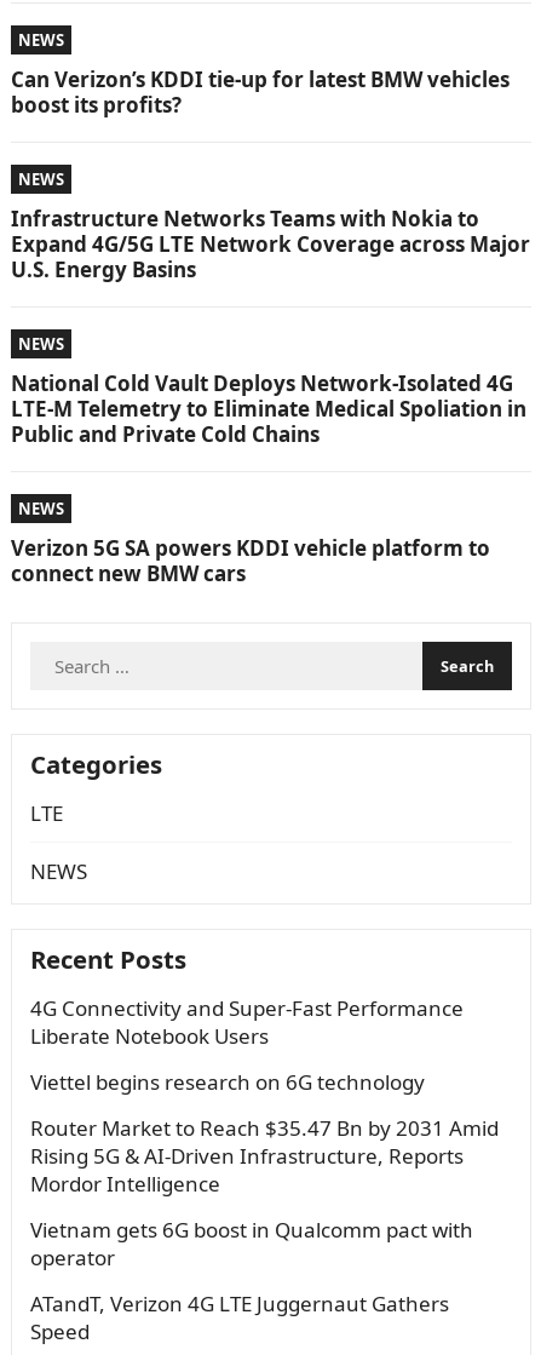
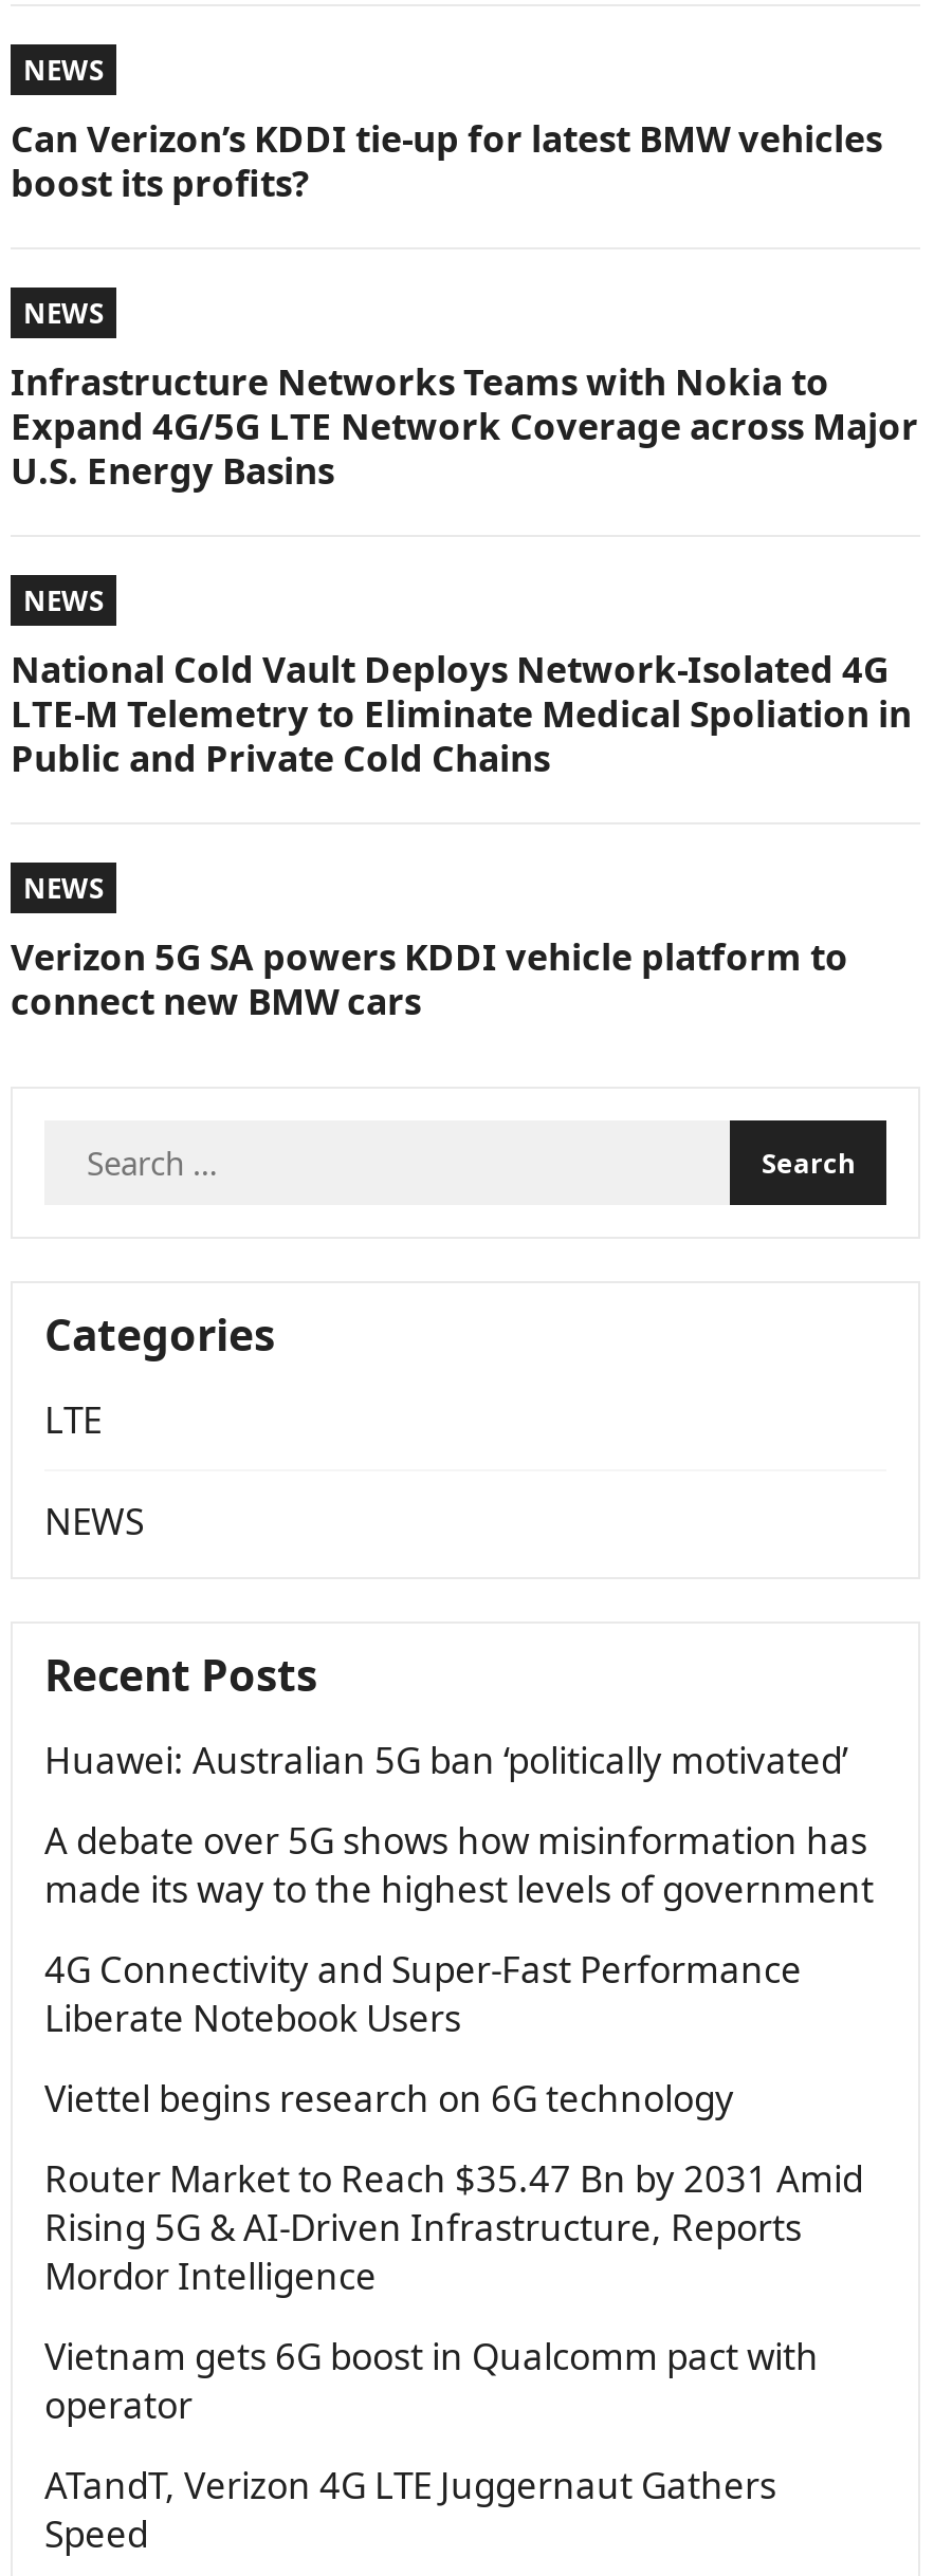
none -> [44,1735,874,1913] Huawei: Australian 5G ban ‘politically motivated’ | A debate over 5G shows how misinformation has | made its way to the highest levels of government

